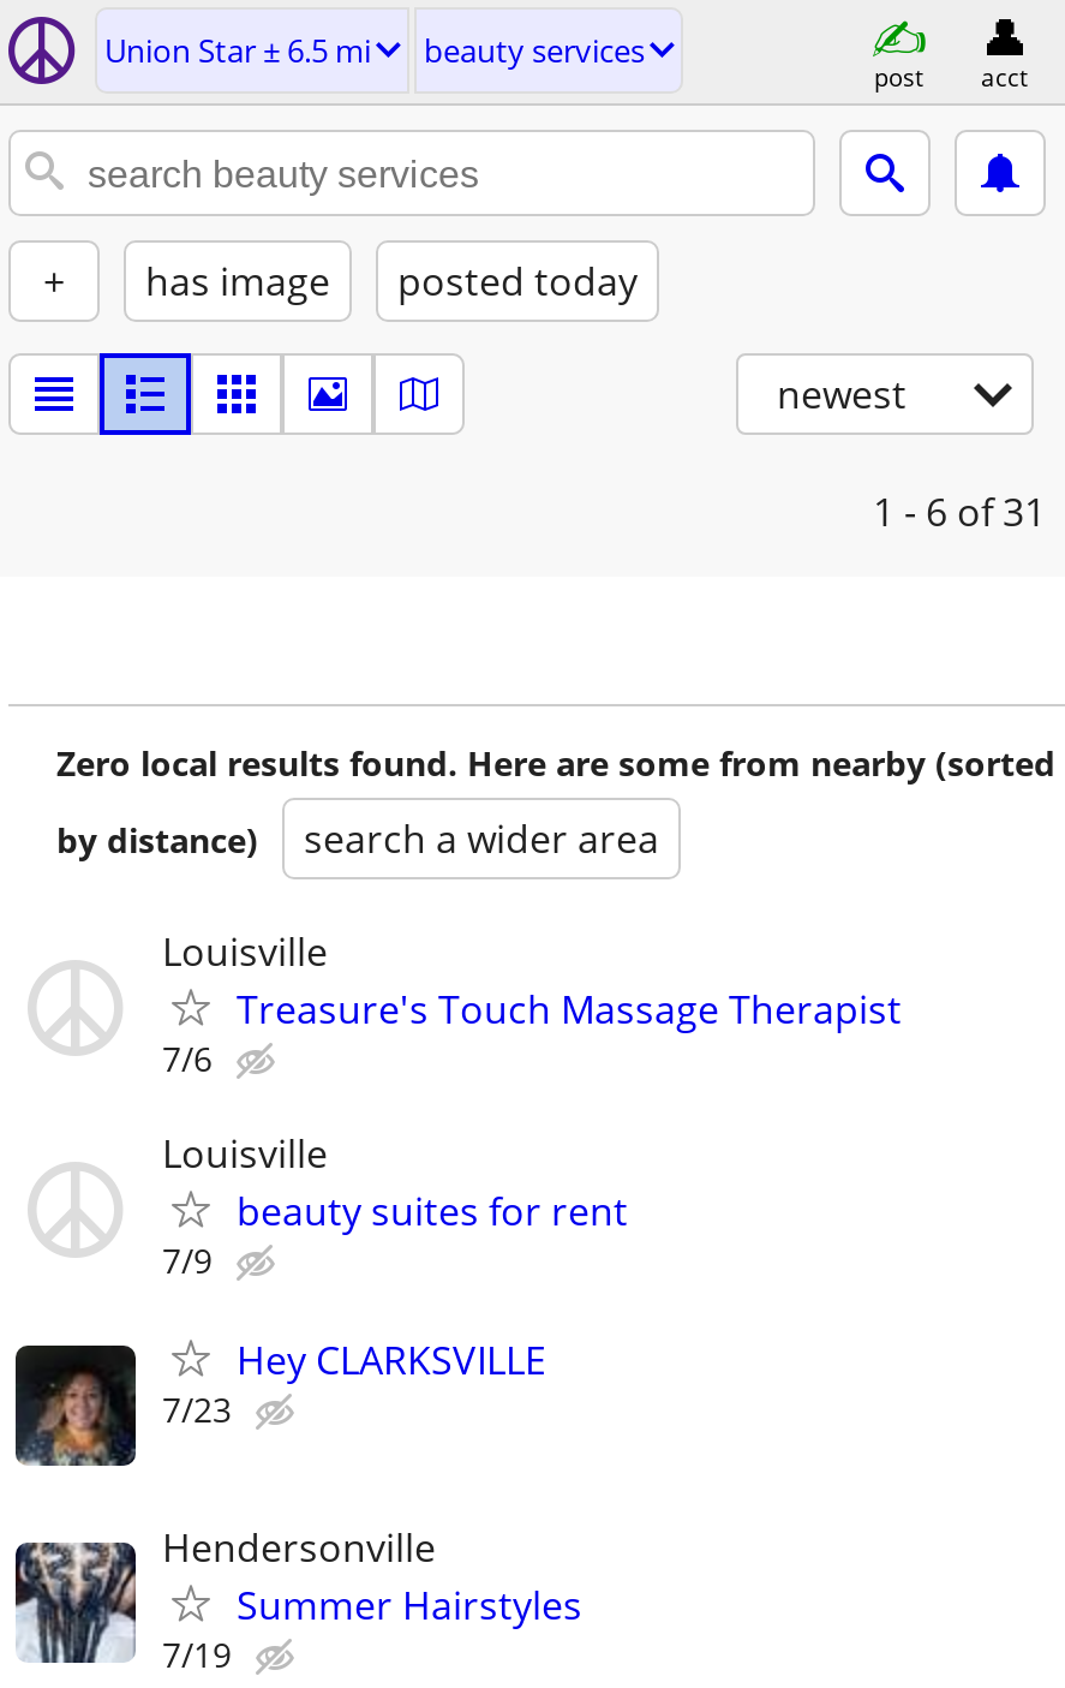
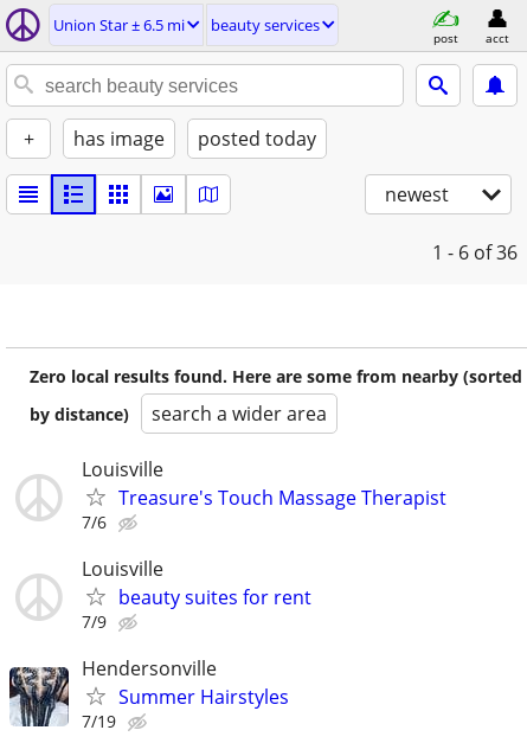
[873,485,1046,538] 1 - 6 of 31 -> [432,239,518,265] 1 - 6 of 36
[13,1335,546,1468] [image] | Hey CLARKSVILLE | 7/23 -> none

